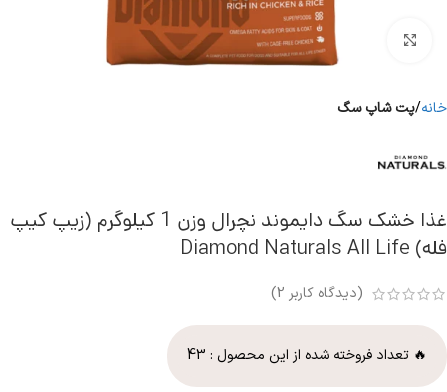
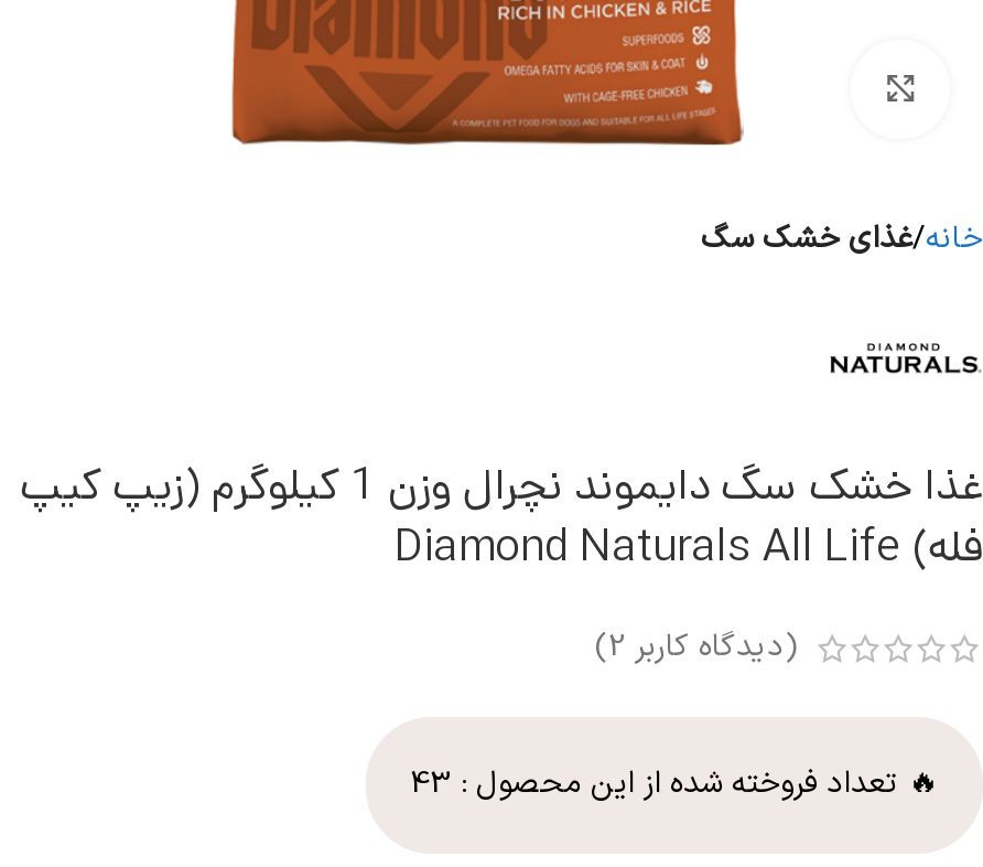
[337,98,447,119] خانه پت شاپ سگ -> [701,216,983,263] خانه غذای خشک سگ

